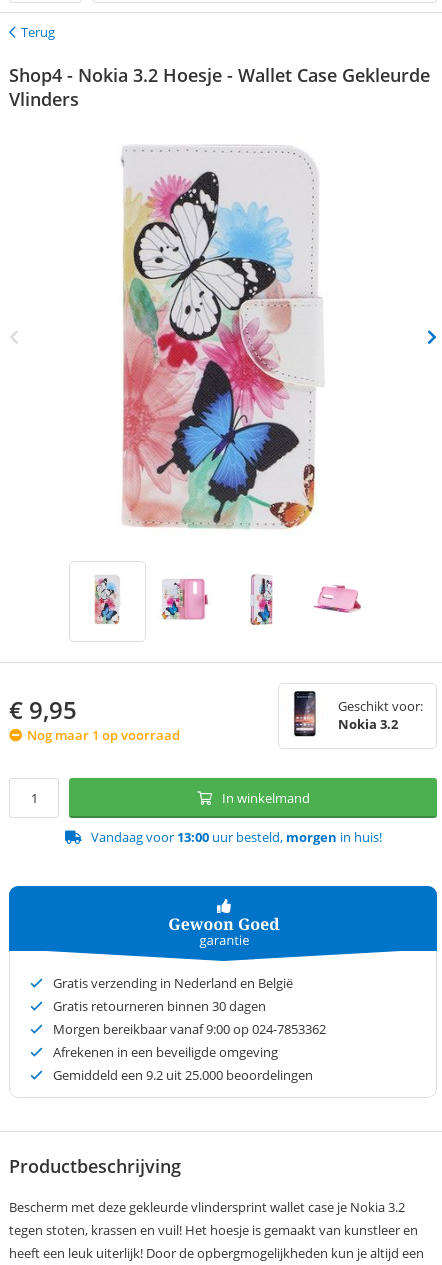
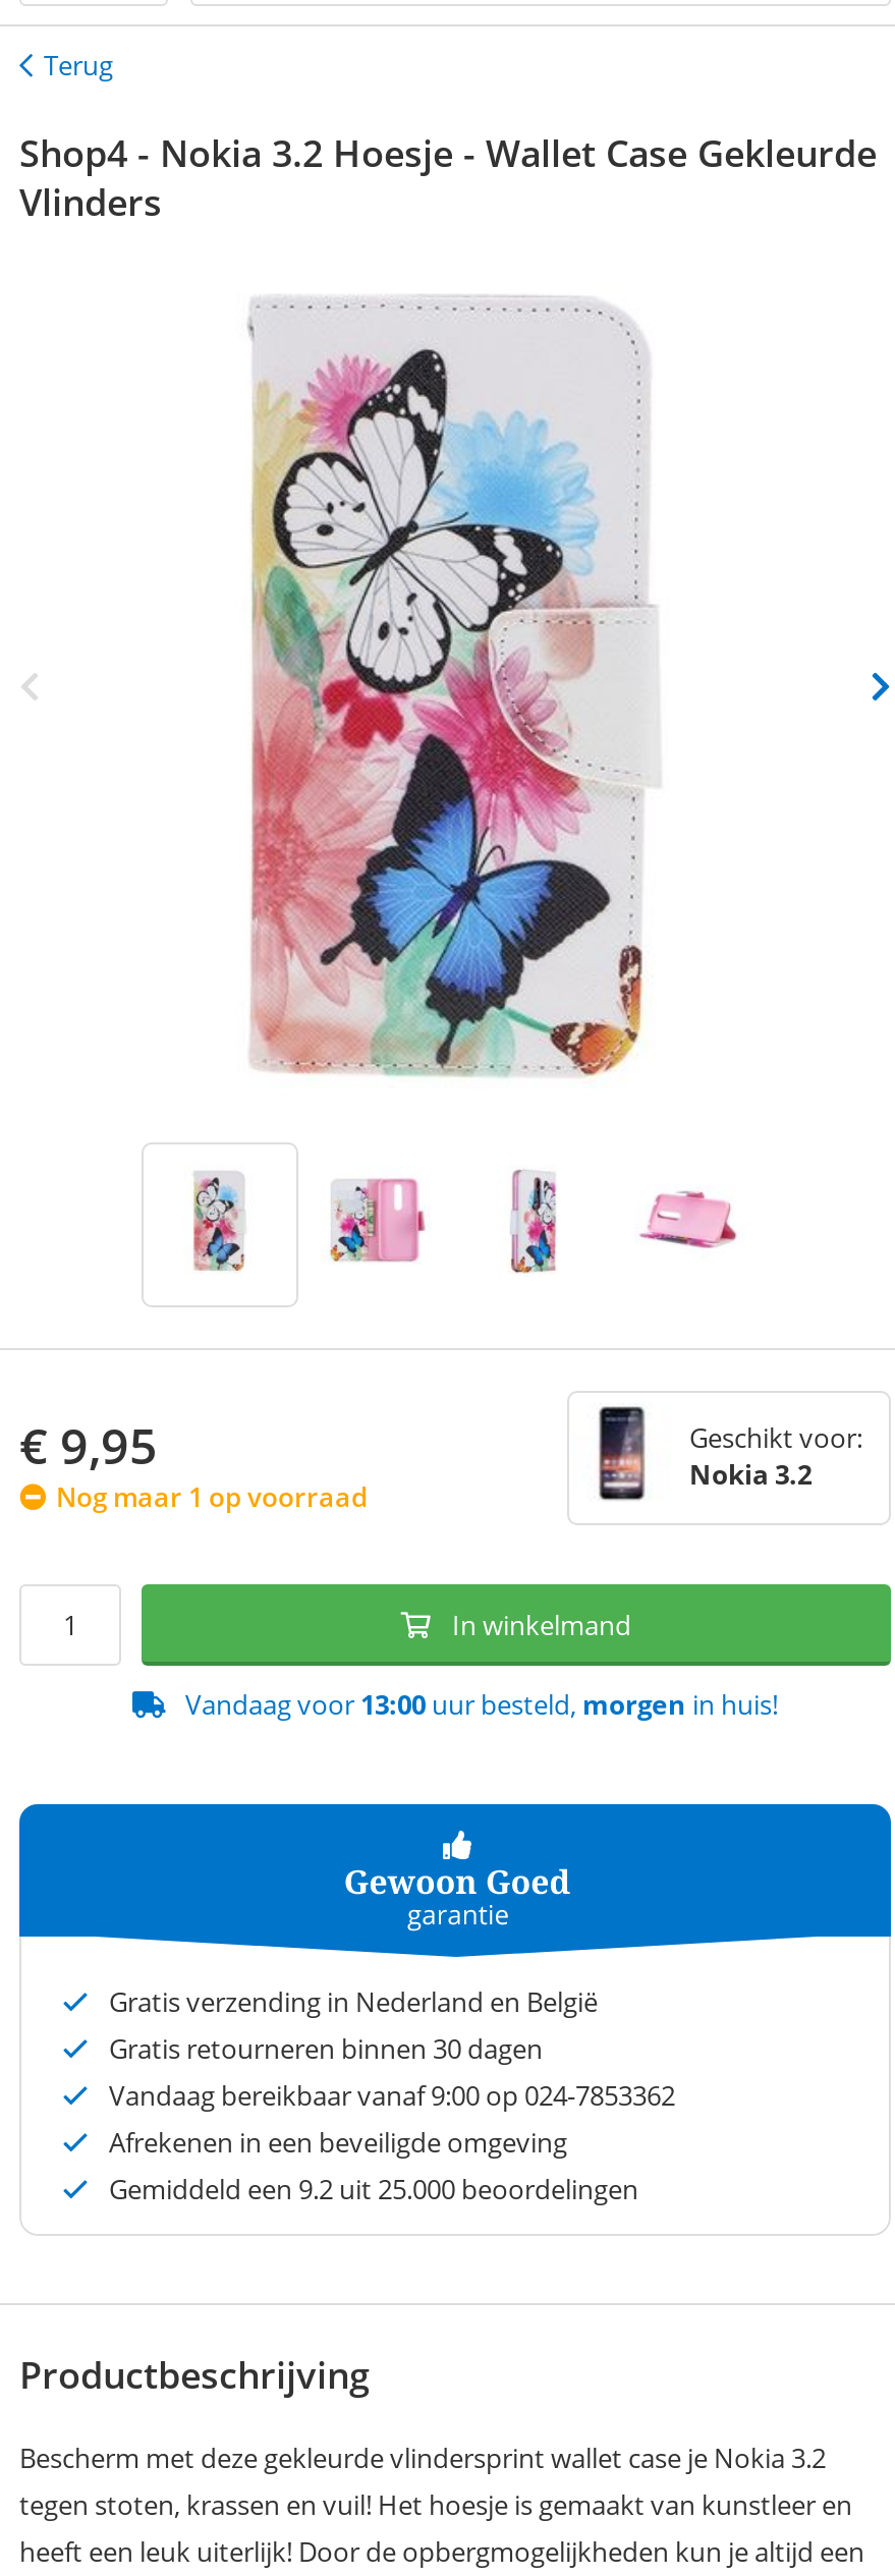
[53,1020,326,1038] Morgen bereikbaar vanaf 9:00 op 024-7853362 -> [109,2077,675,2114] Vandaag bereikbaar vanaf 9:00 op 024-7853362

